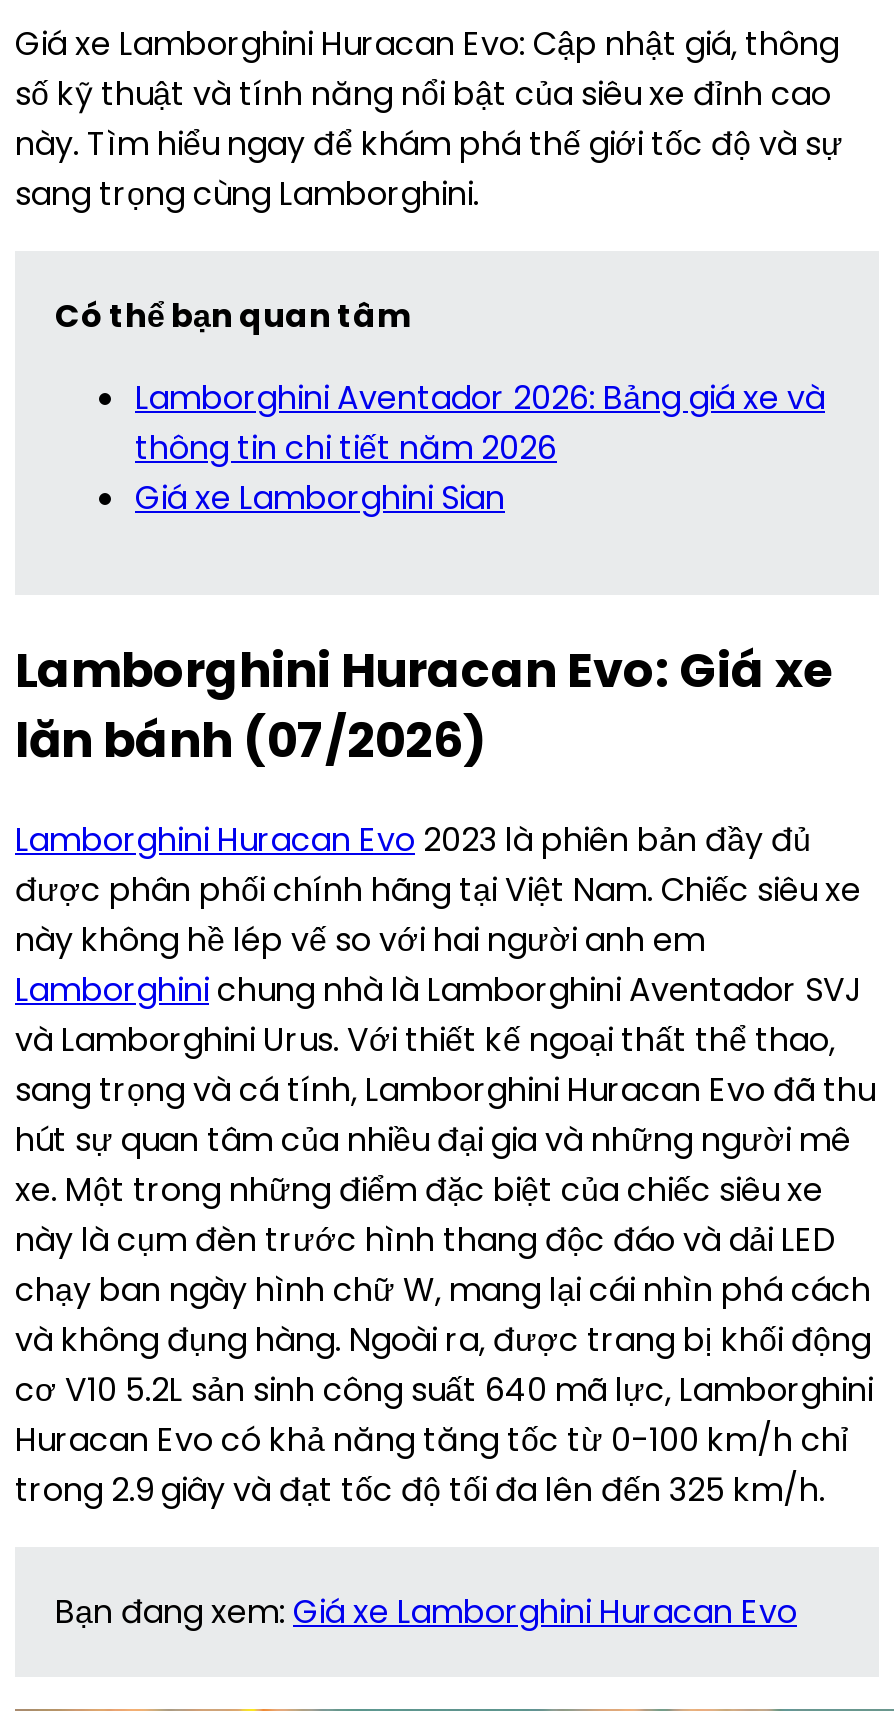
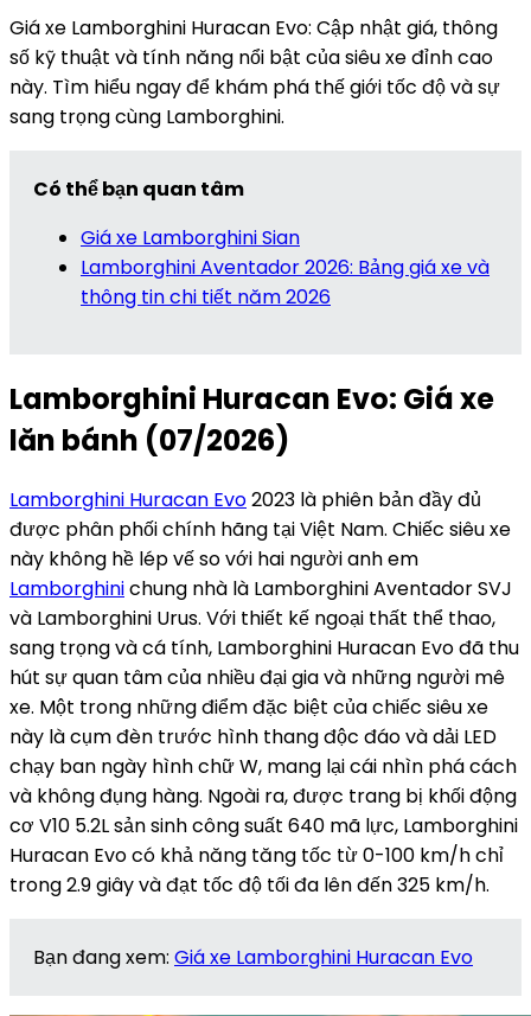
moved [135,376,825,472] -> [81,254,490,311]: Lamborghini Aventador 2026: Bảng giá xe và | thông tin chi tiết năm 2026
moved [135,476,505,522] -> [81,224,300,252]: Giá xe Lamborghini Sian

